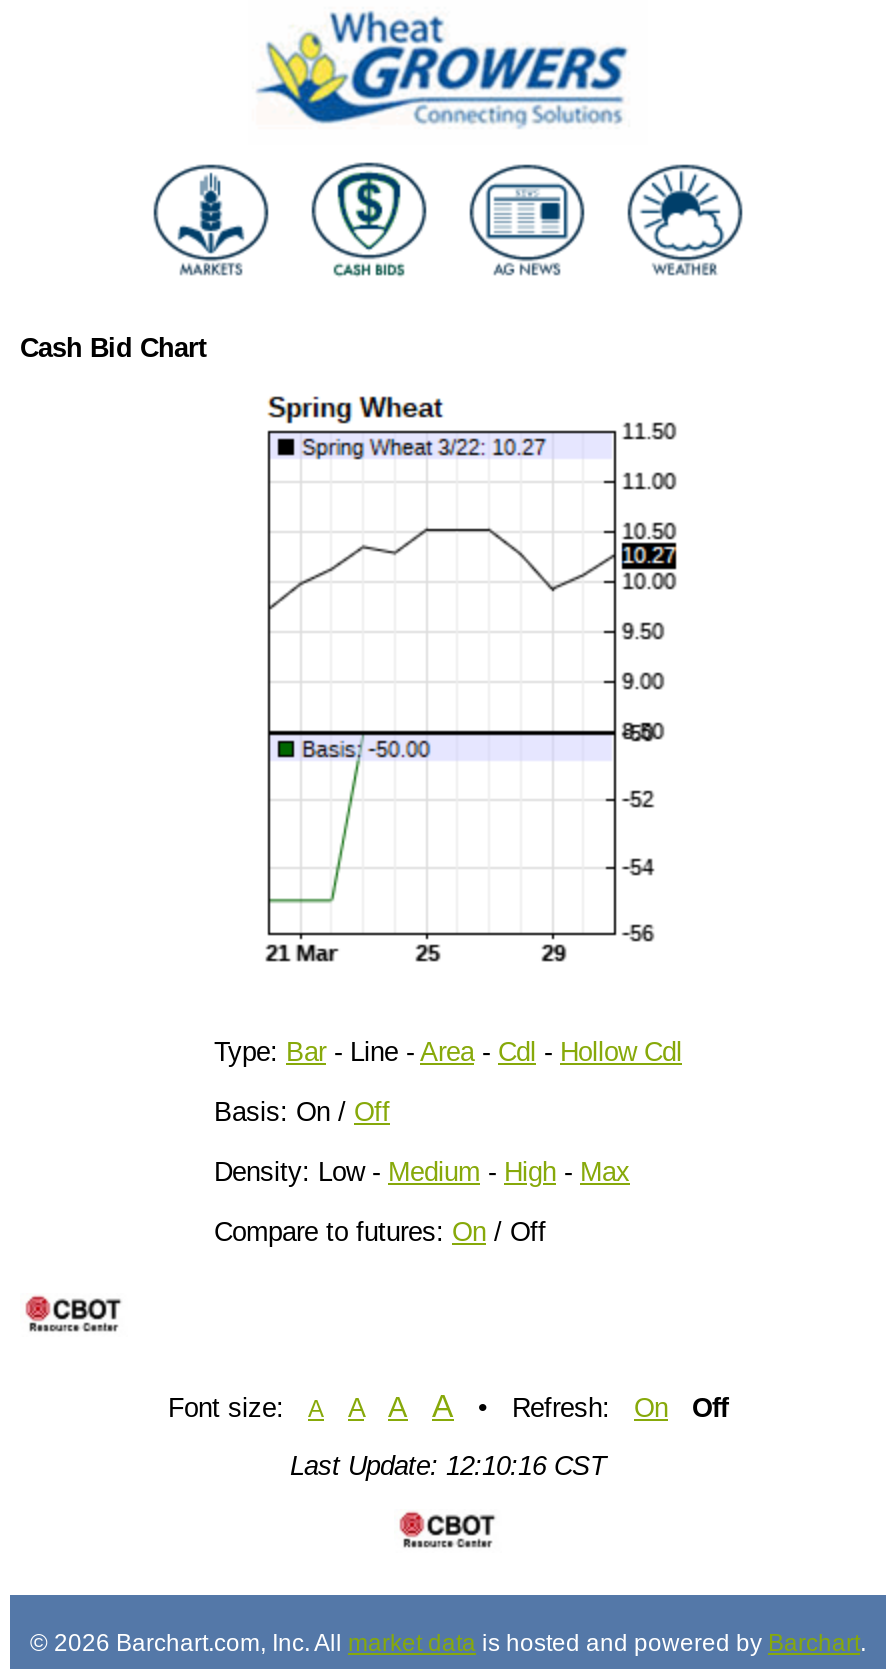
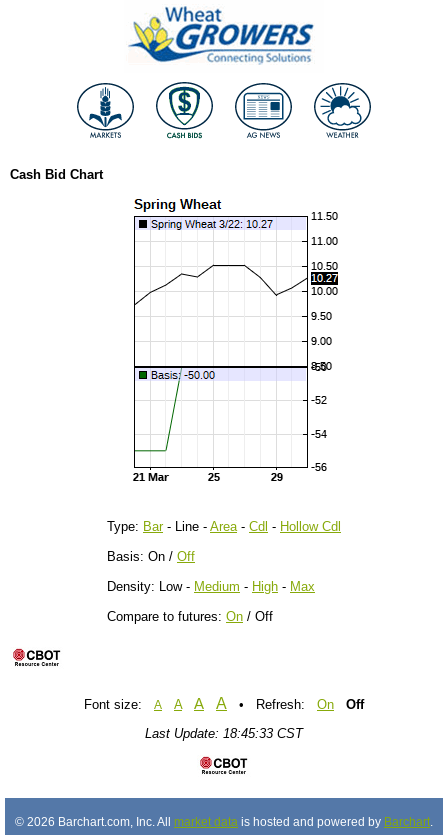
[290,1452,606,1482] Last Update: 12:10:16 CST -> [145,726,303,741] Last Update: 18:45:33 CST

